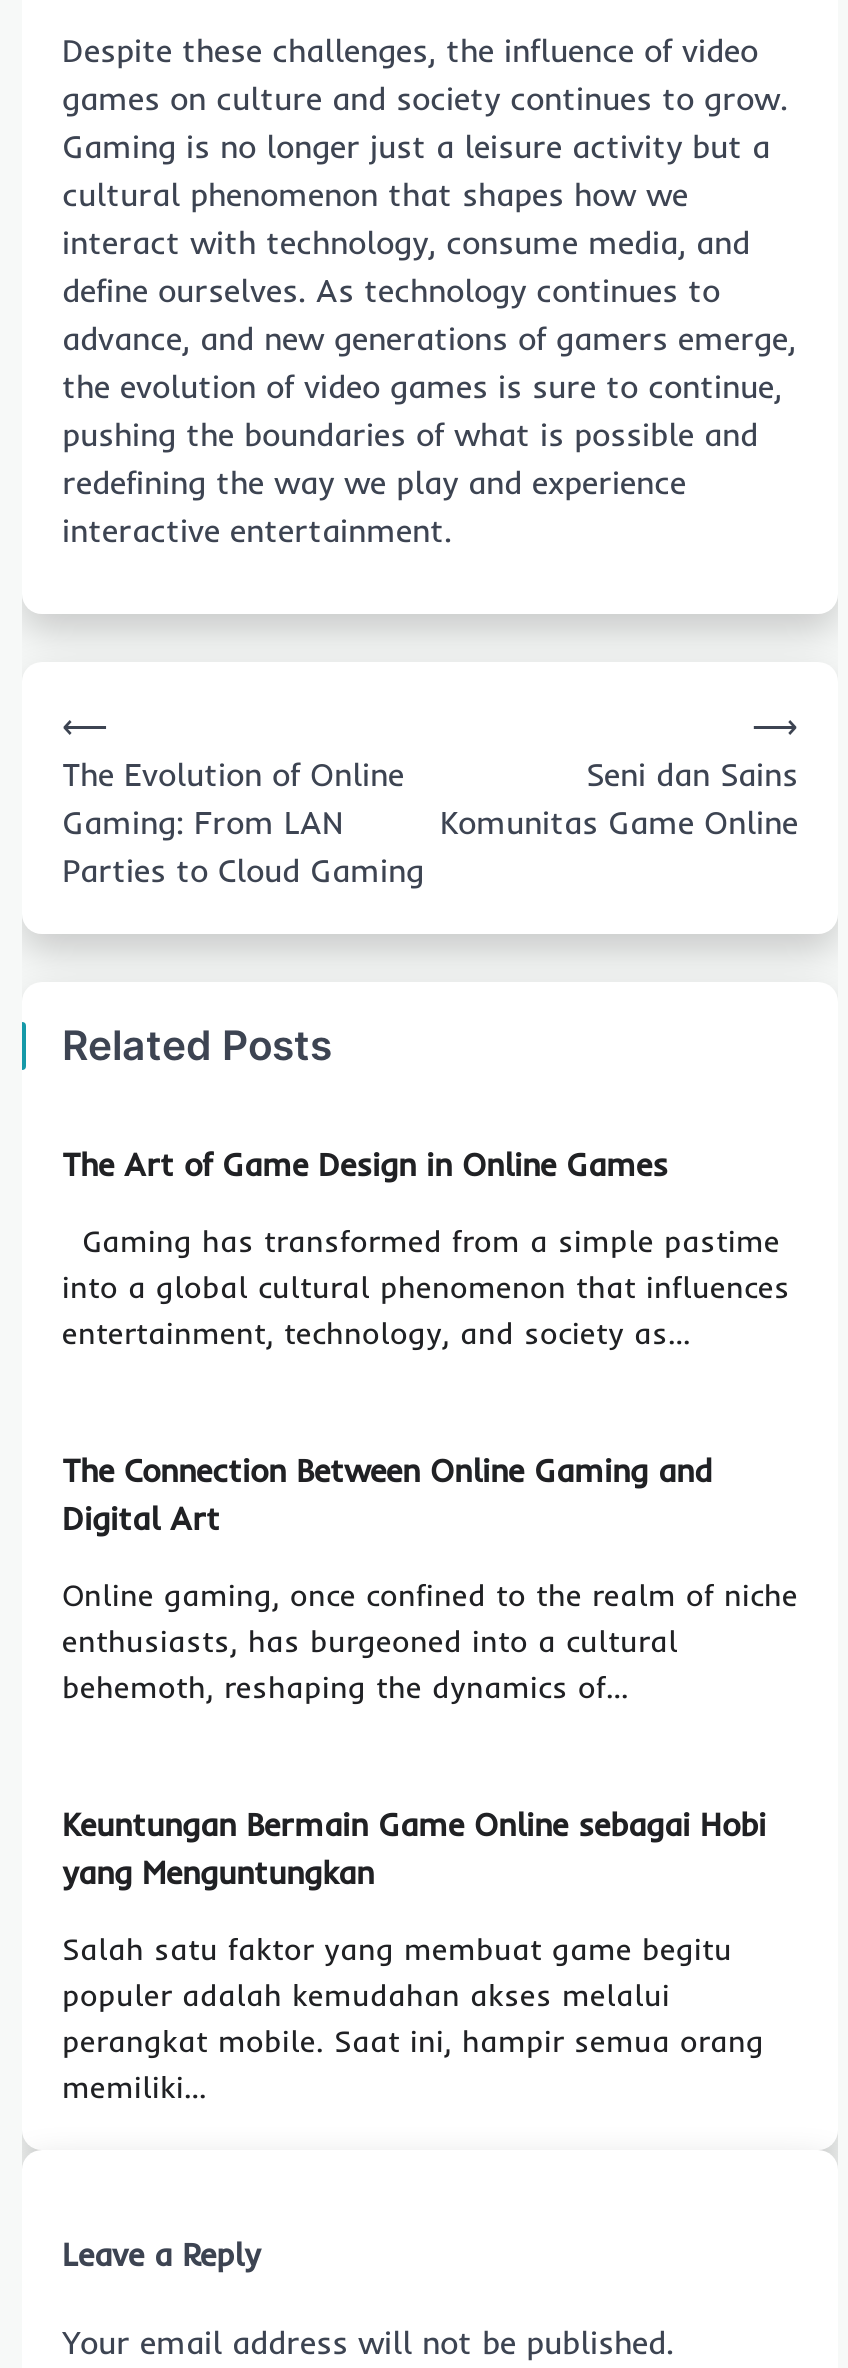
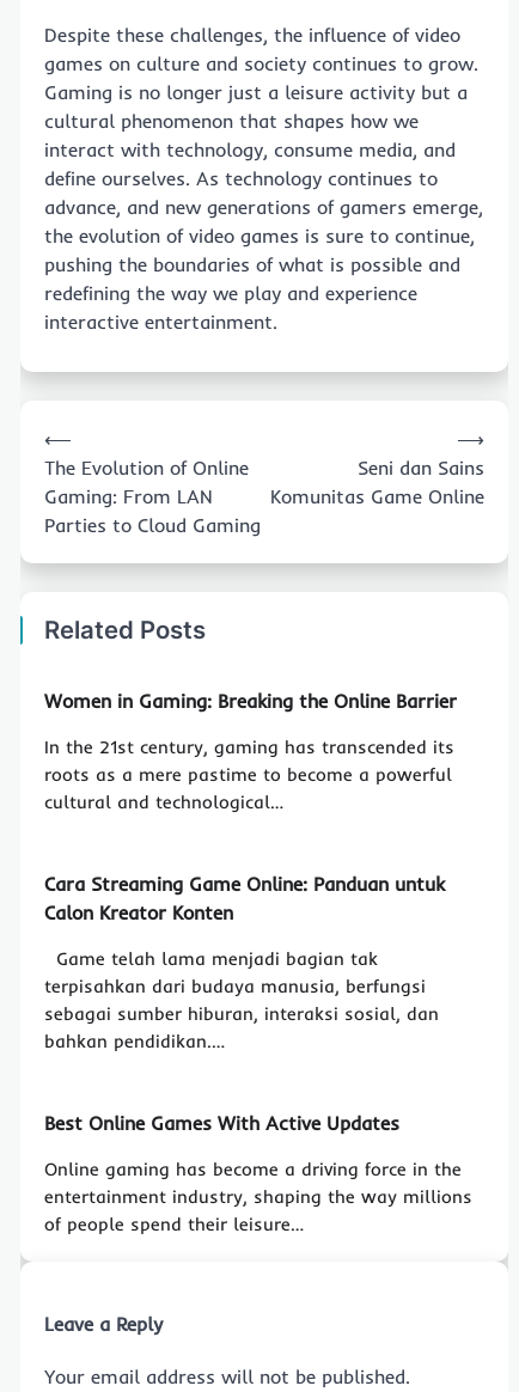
[62,1144,668,1184] The Art of Game Design in Online Games -> [44,689,457,713] Women in Gaming: Breaking the Online Barrier
[62,1222,790,1352] Gaming has transformed from a simple pastime | into a global cultural phenomenon that influences | entertainment, technology, and society as… -> [44,735,454,813] In the 21st century, gaming has transcended its | roots as a mere pastime to become a powerful | cultural and technological…
[62,1450,712,1538] The Connection Between Online Gaming and | Digital Art -> [44,872,445,924] Cara Streaming Game Online: Panduan untuk | Calon Kreator Konten
[62,1576,798,1706] Online gaming, once confined to the realm of niche | enthusiasts, has burgeoned into a cultural | behemoth, reshaping the dynamics of… -> [44,947,439,1052] Game telah lama menjadi bagian tak | terpisahkan dari budaya manusia, berfungsi | sebagai sumber hiburan, interaksi sosial, dan | bahkan pendidikan.…
[62,1804,766,1892] Keuntungan Bermain Game Online sebagai Hobi | yang Menguntungkan -> [44,1111,399,1135] Best Online Games With Active Updates
[62,1930,764,2106] Salah satu faktor yang membuat game begitu | populer adalah kemudahan akses melalui | perangkat mobile. Saat ini, hampir semua orang | memiliki… -> [44,1158,472,1235] Online gaming has become a driving force in the | entertainment industry, shaping the way millions | of people spend their leisure…

